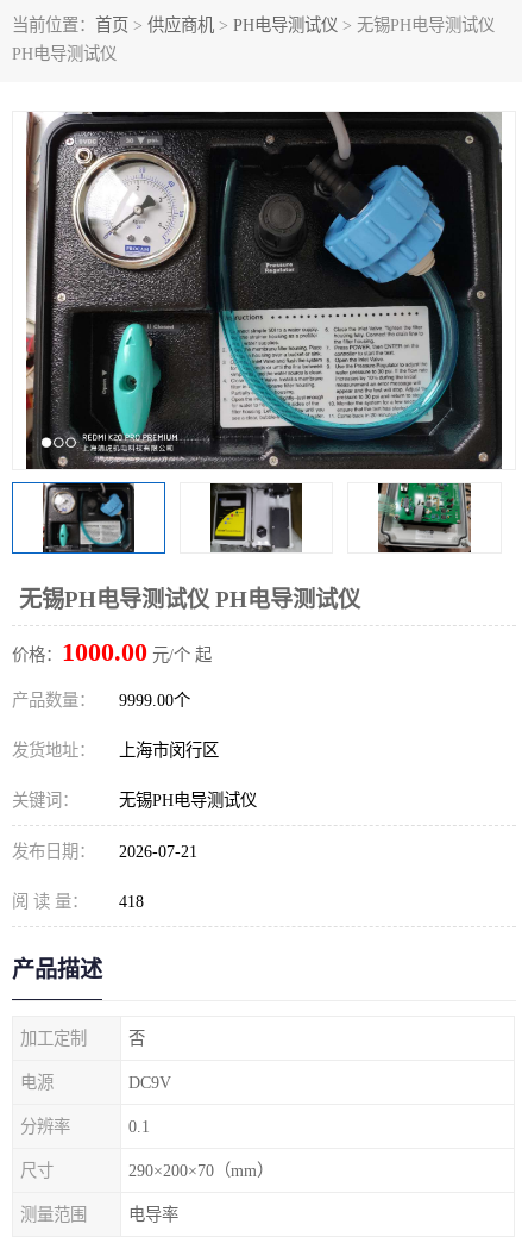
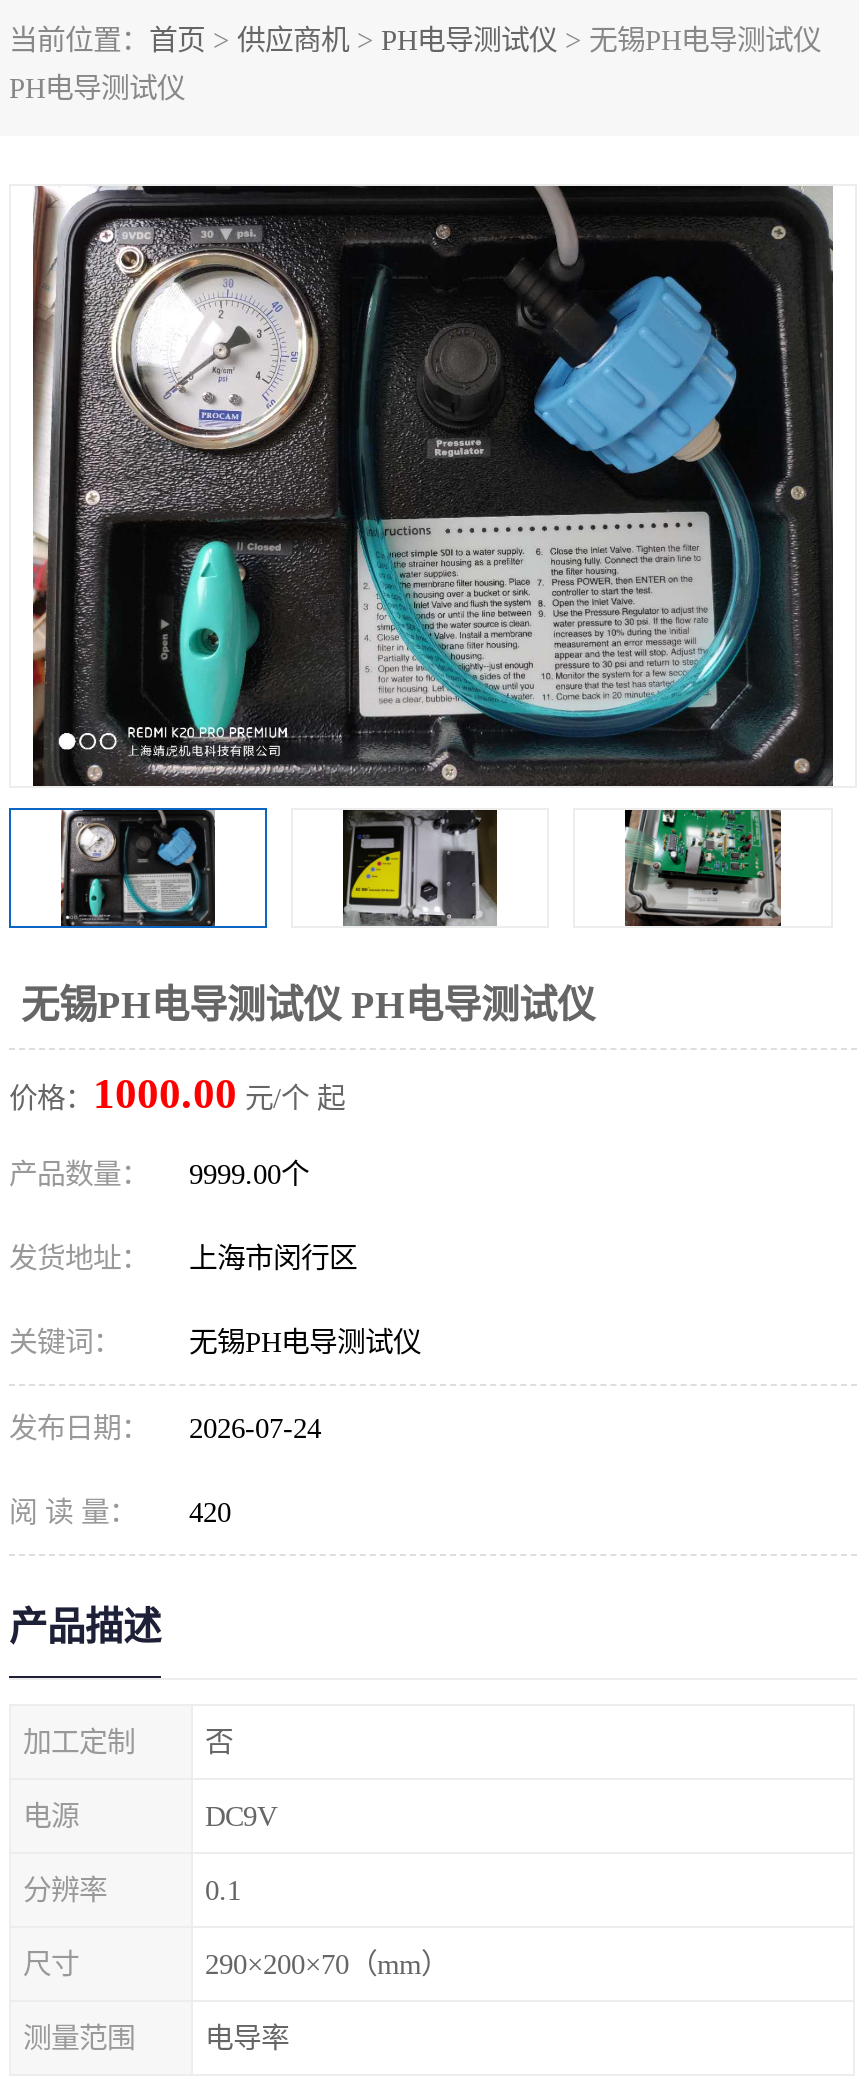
[12,842,197,861] 发布日期： 2026-07-21 -> [9,1412,321,1444] 发布日期： 2026-07-24
[12,892,144,911] 阅 读 量： 418 -> [9,1496,231,1528] 阅 读 量： 420

